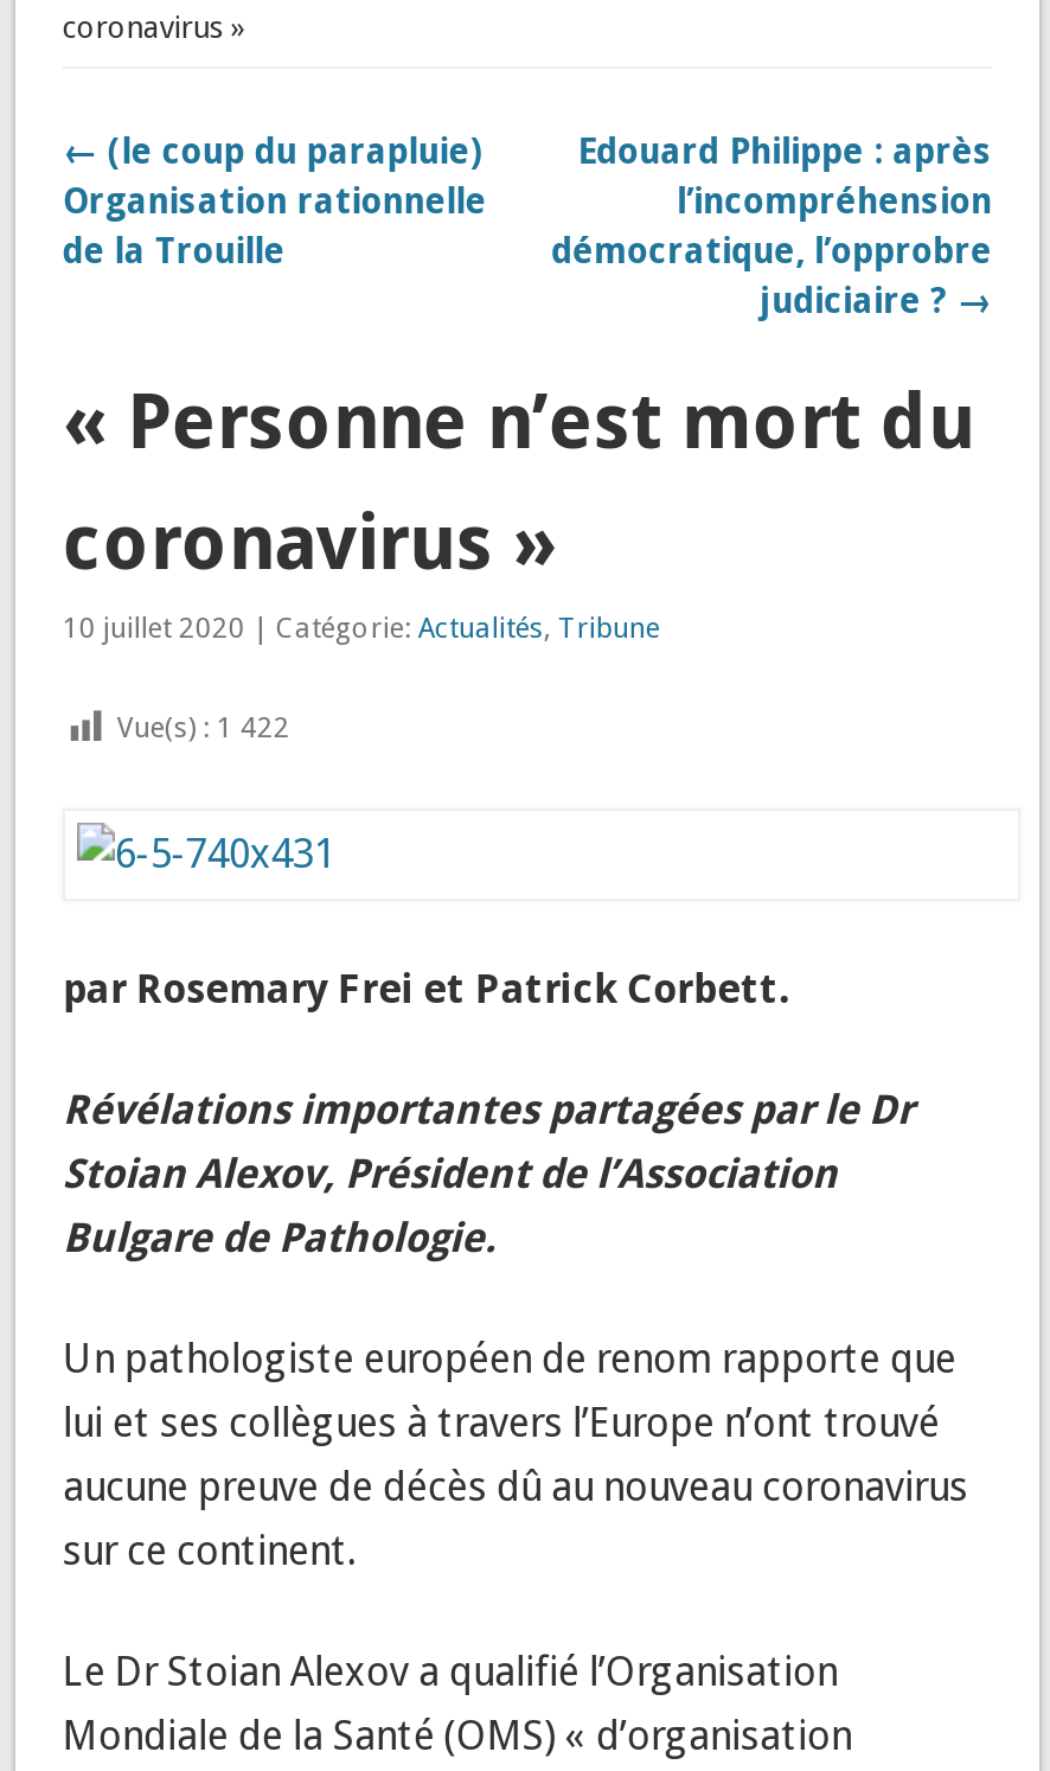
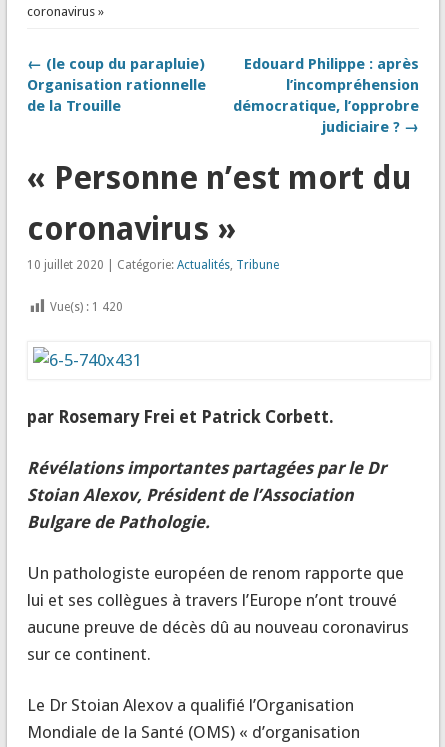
[117,712,290,745] Vue(s) : 1 422 -> [50,300,123,314] Vue(s) : 1 420

